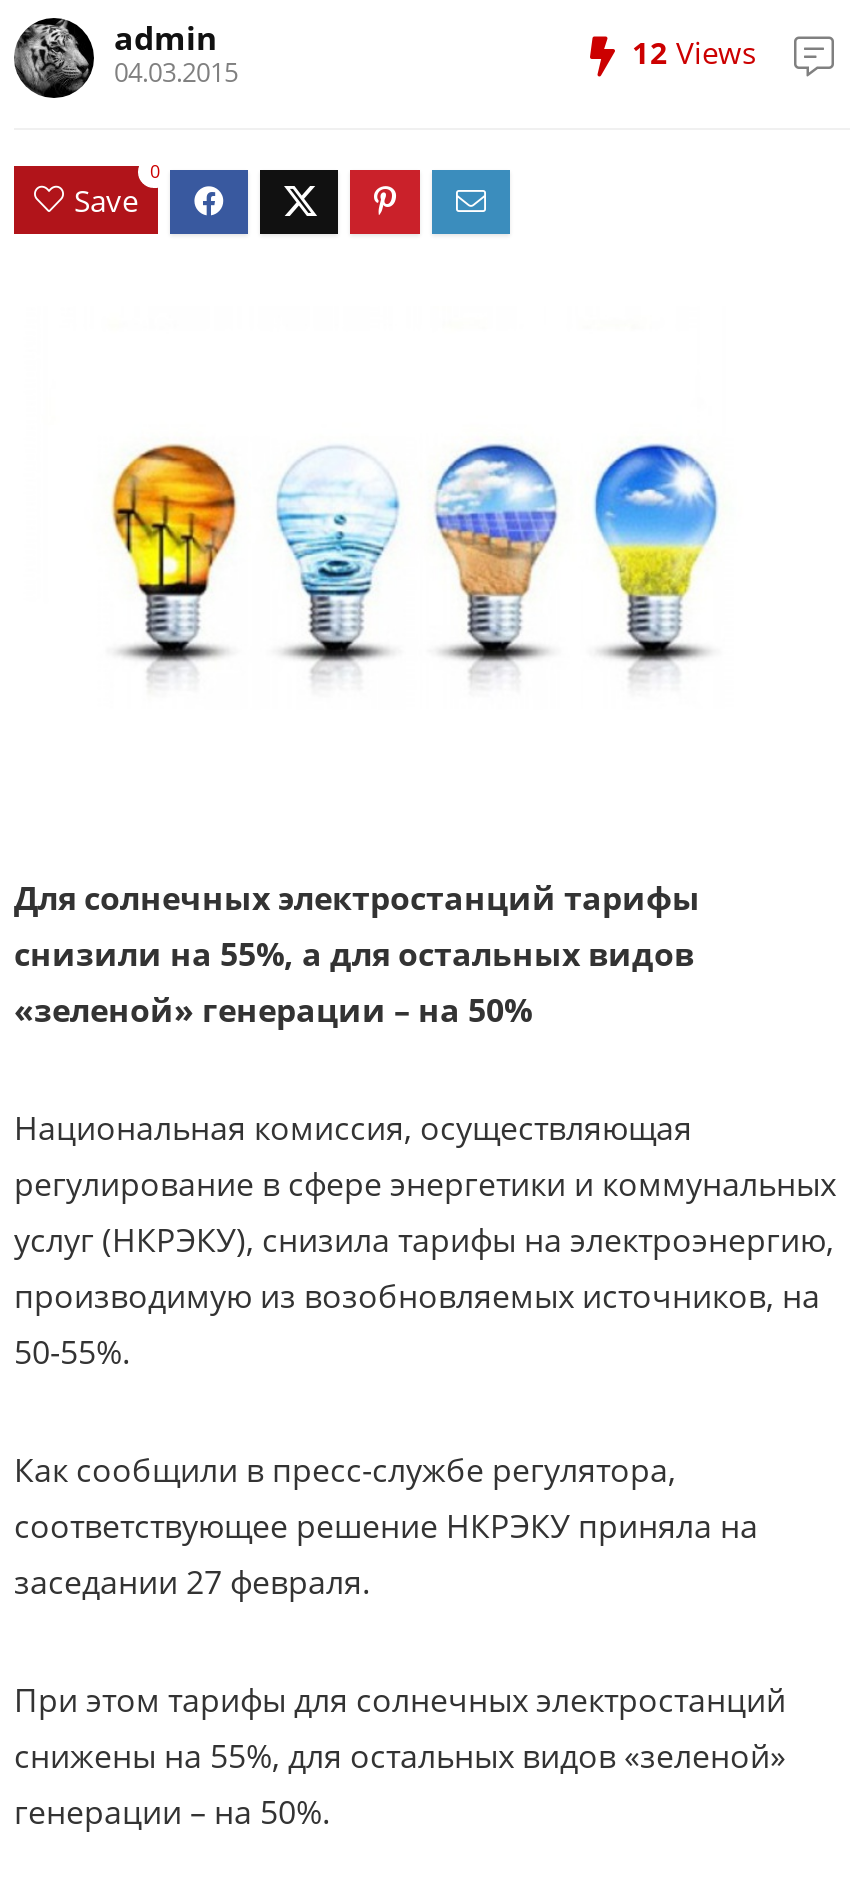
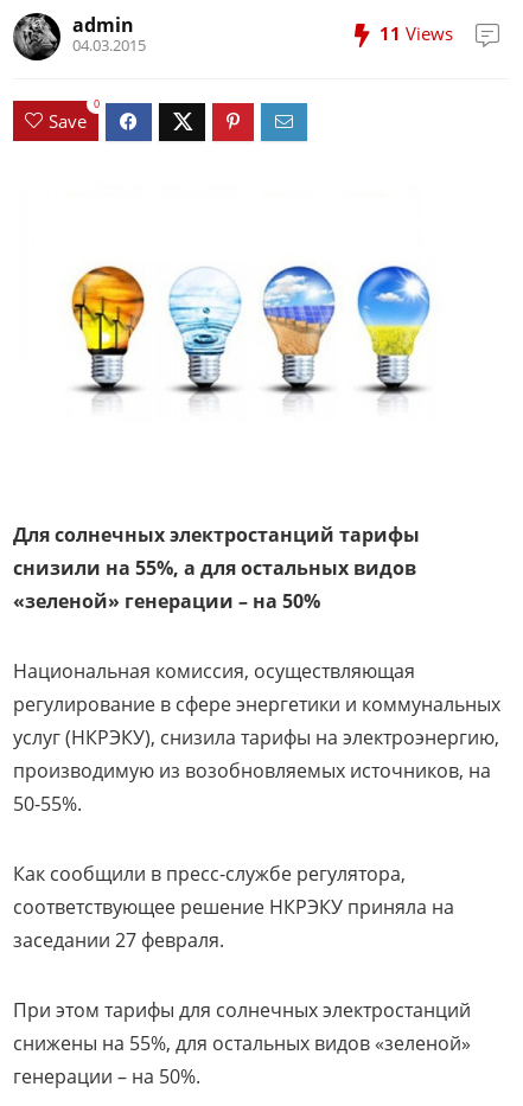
[632,32,756,72] 12 Views -> [380,21,453,45] 11 Views

